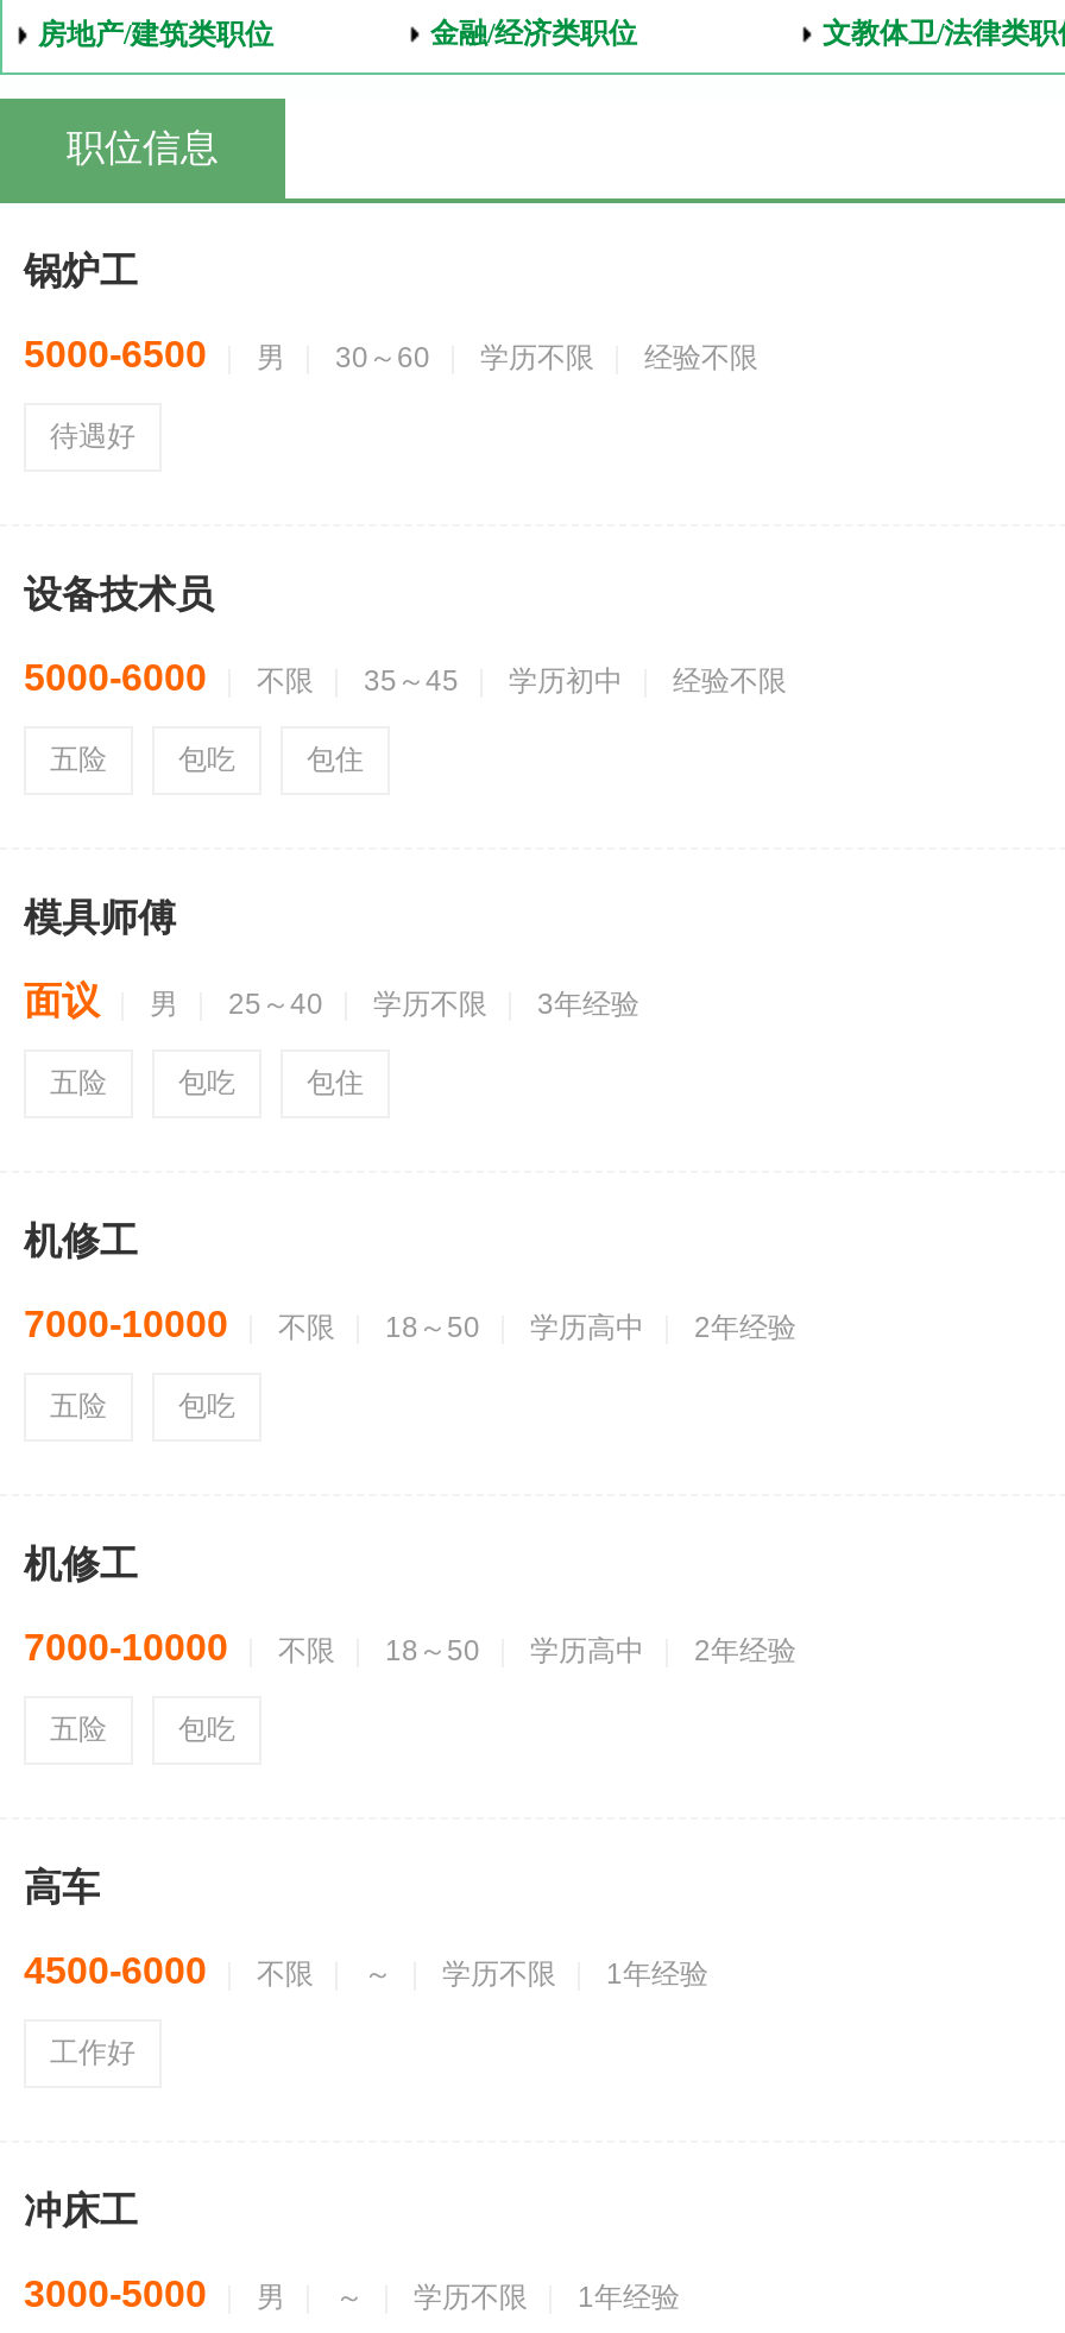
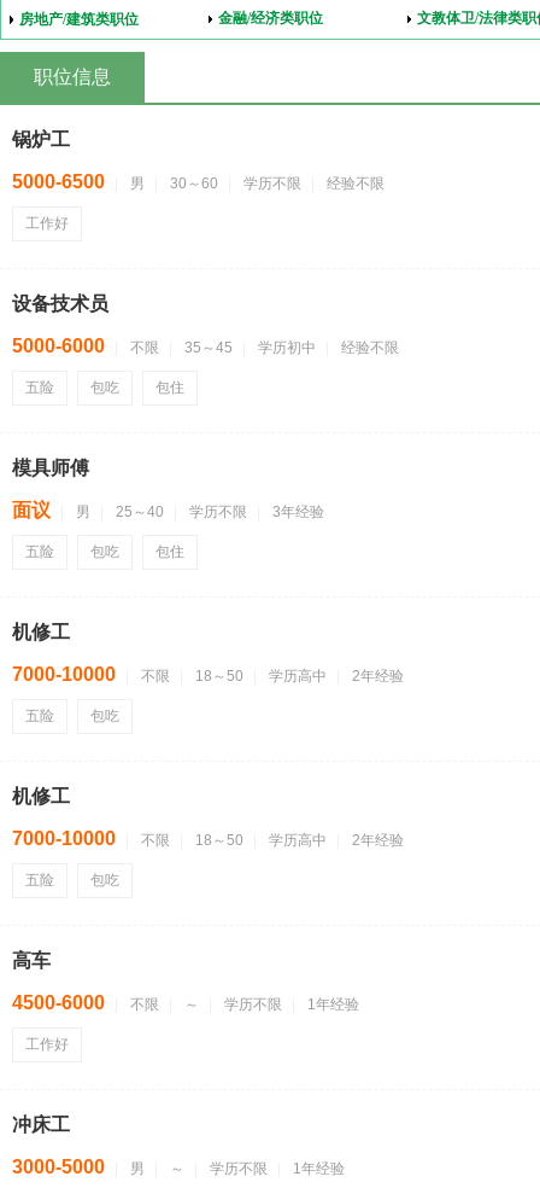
[50,420,136,453] 待遇好 -> [25,215,69,232] 工作好

